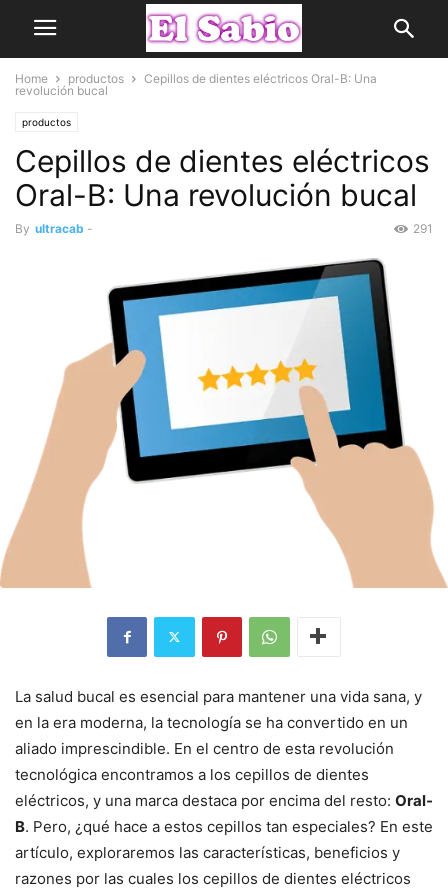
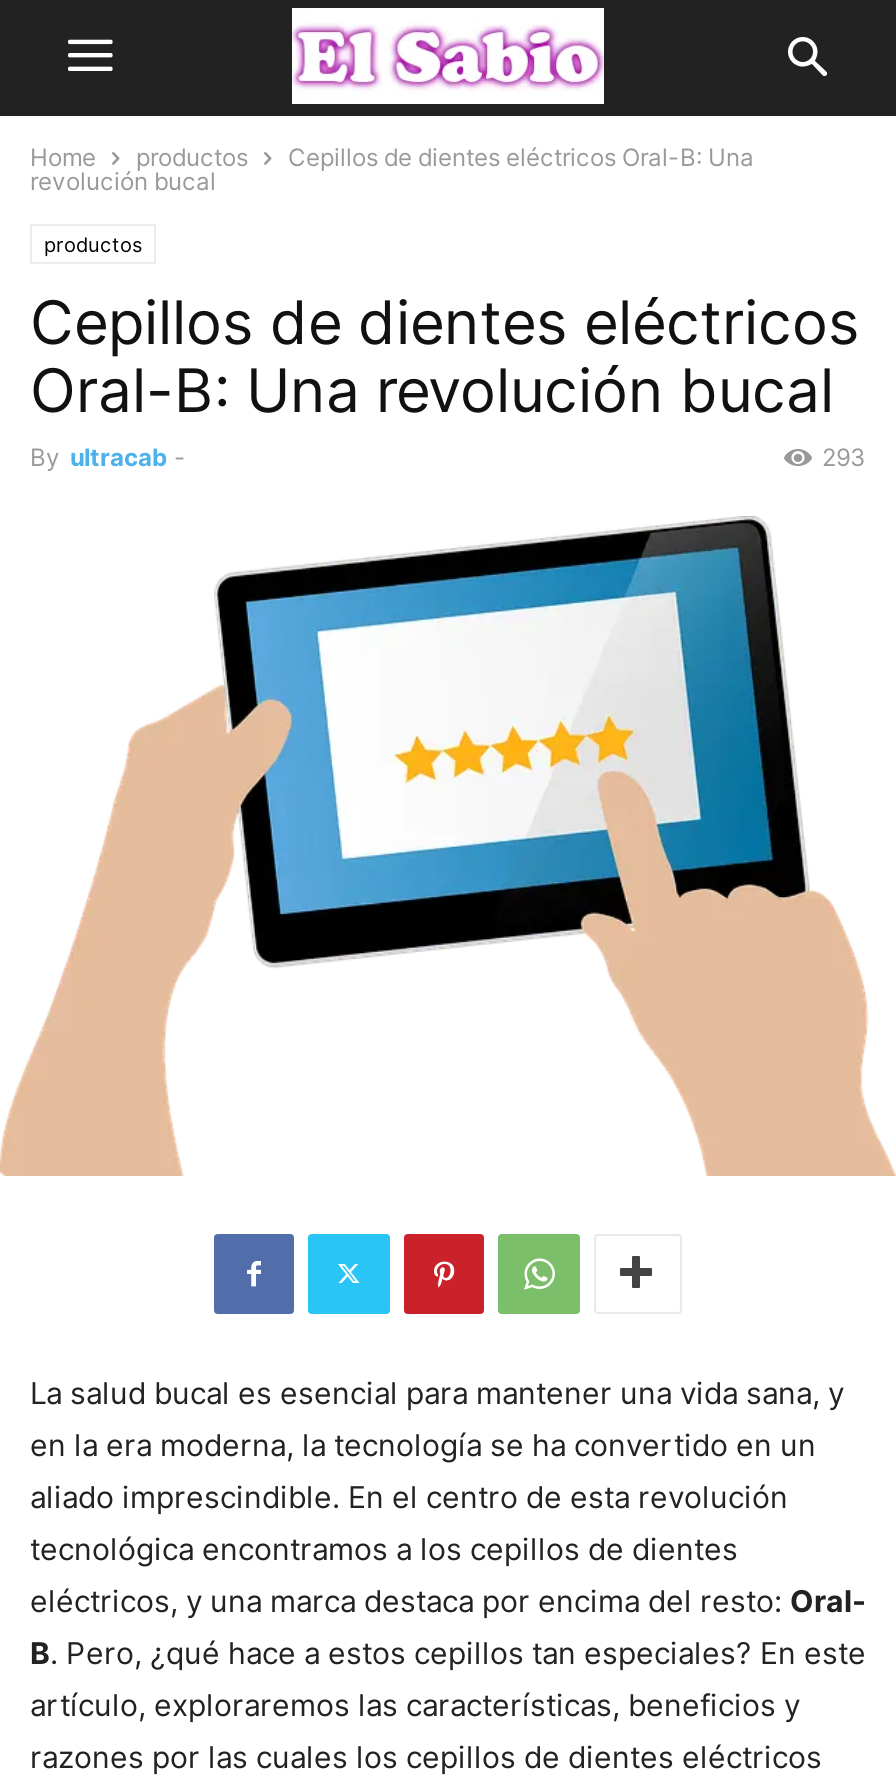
[413,221,433,236] 291 -> [822,442,866,472] 293

